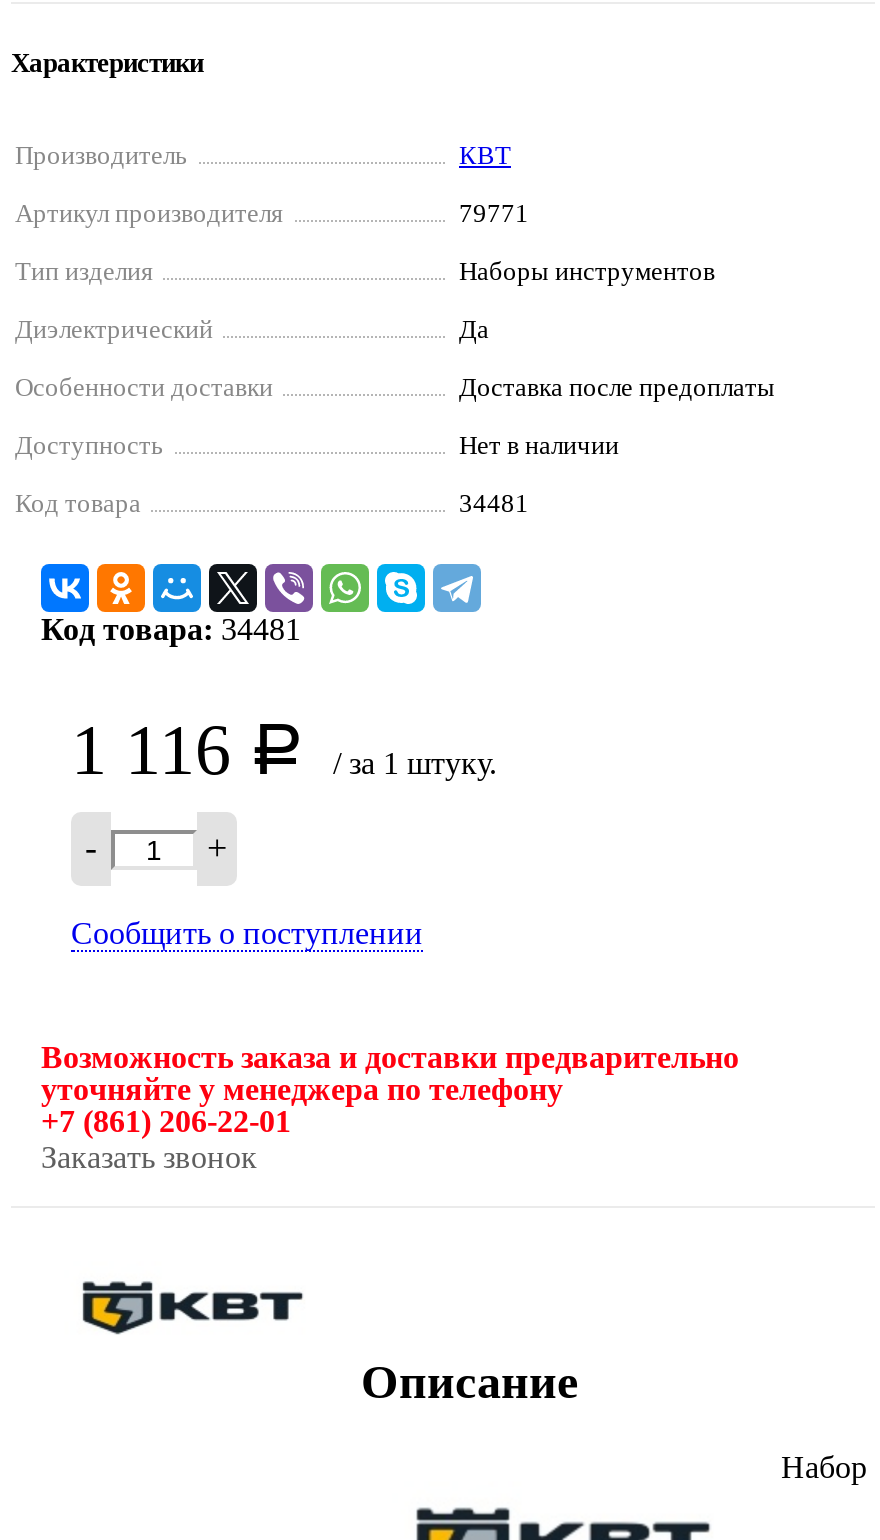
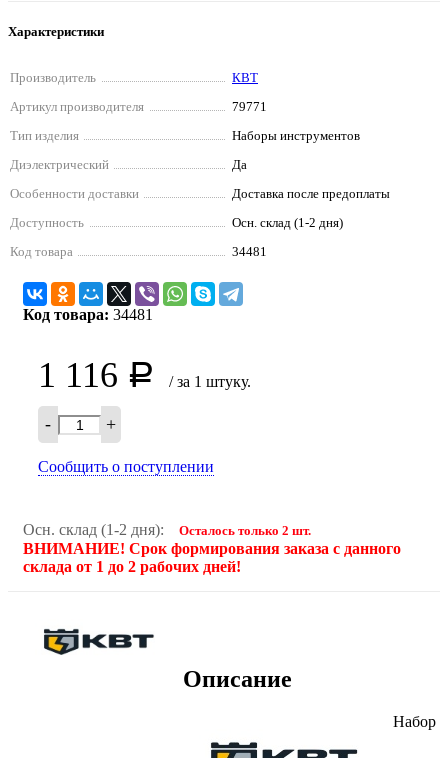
[459,431,619,461] Нет в наличии -> [232,215,343,230] Осн. склад (1-2 дня)
[41,1041,739,1175] Возможность заказа и доставки предварительно | уточняйте у менеджера по телефону | +7 (861) 206-22-01 | Заказать звонок -> [23,521,401,575] Осн. склад (1-2 дня): | Осталось только 2 шт. | ВНИМАНИЕ! Срок формирования заказа с данного | склада от 1 до 2 рабочих дней!

